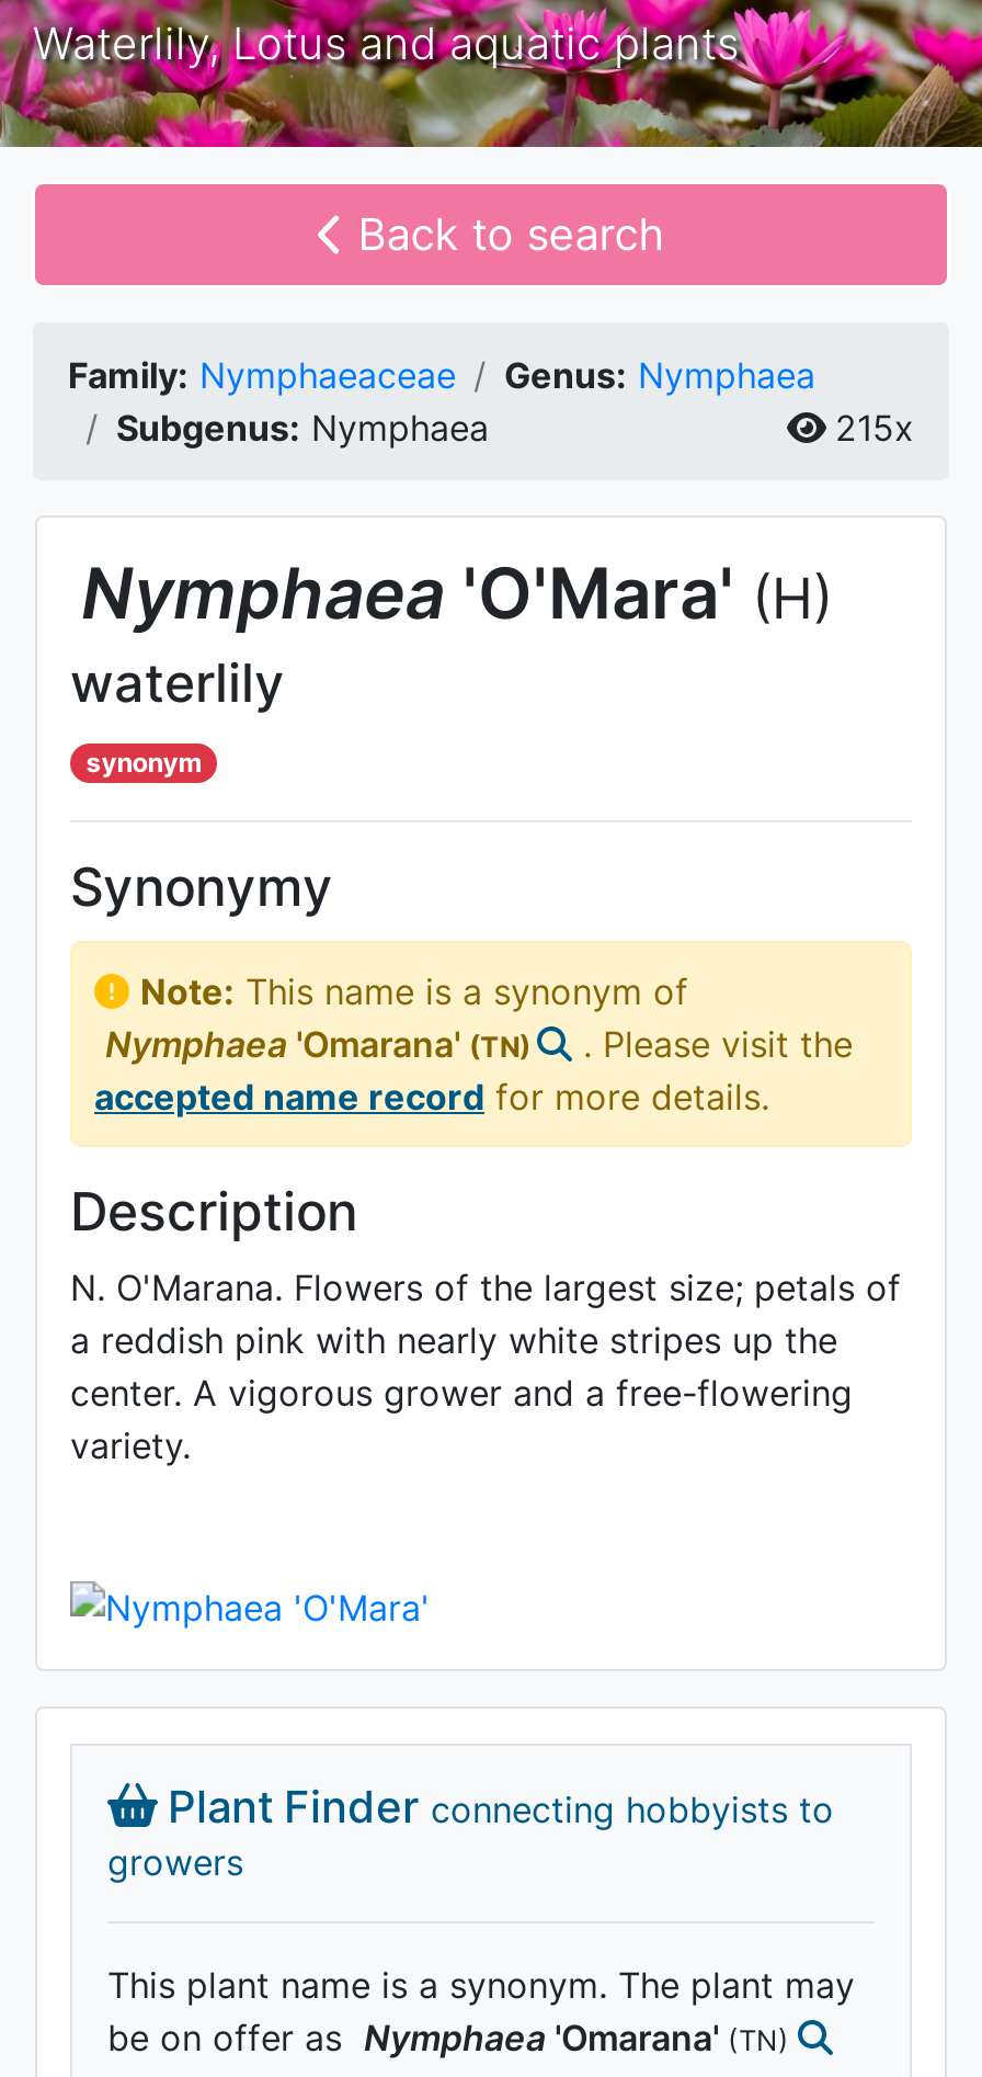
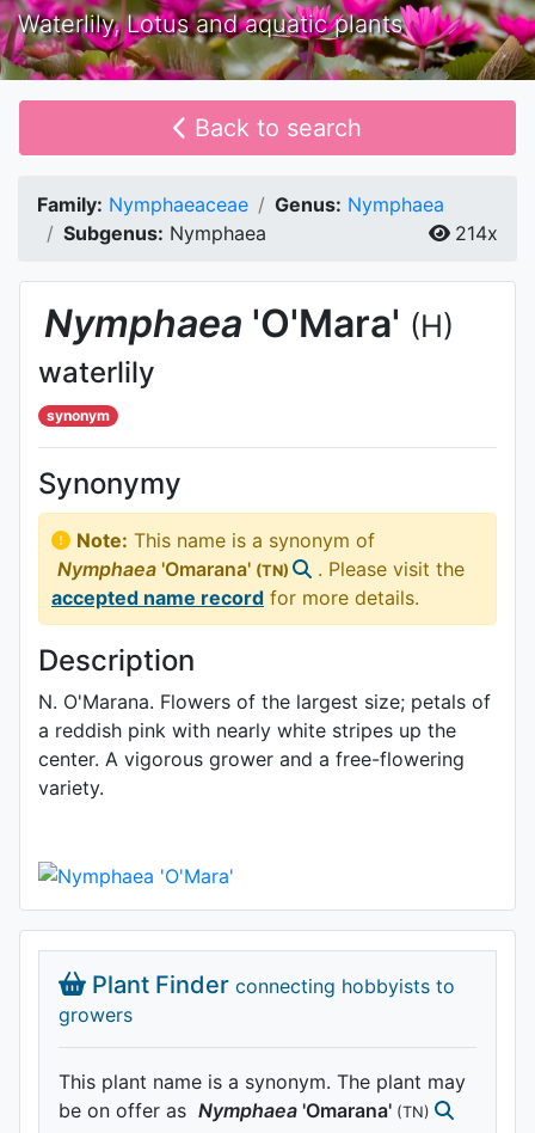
[835,406,914,450] 215x -> [455,221,498,245] 214x

